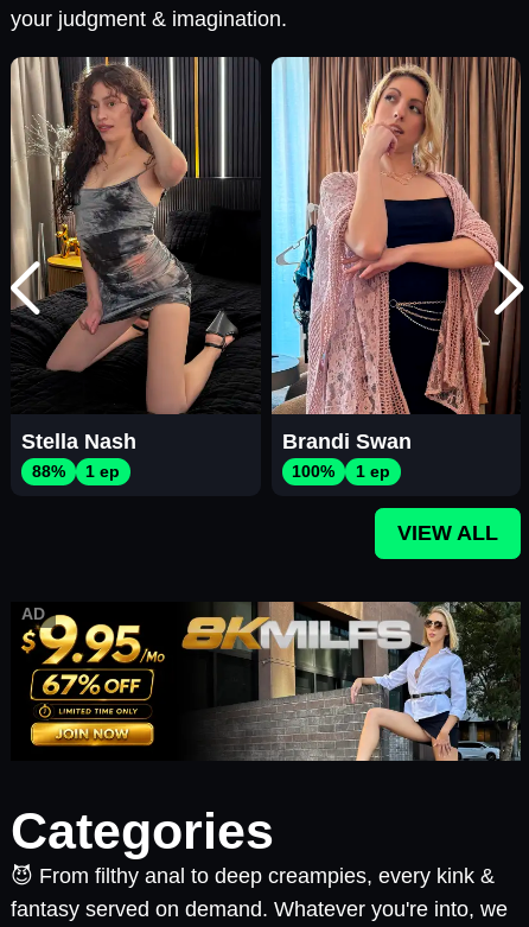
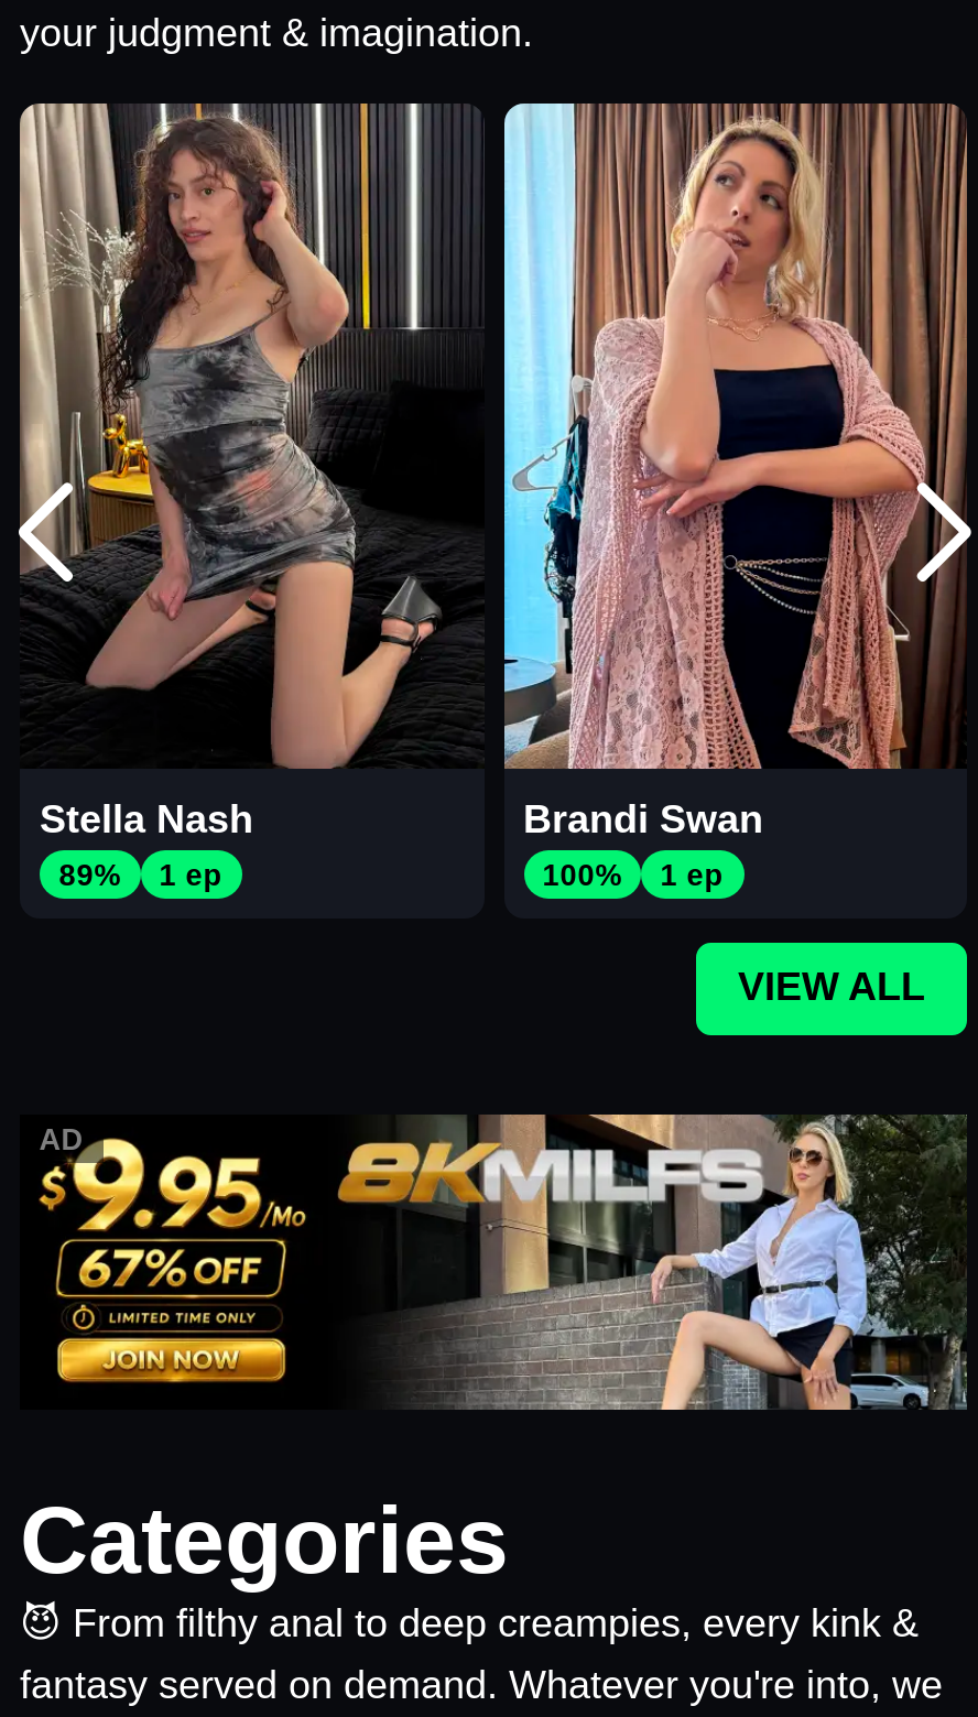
[32,463,120,481] 88% 1 ep -> [59,858,223,891] 89% 1 ep

